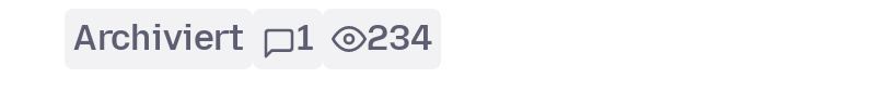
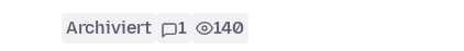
[73,18,432,60] Archiviert 1 234 -> [66,18,244,39] Archiviert 1 140

